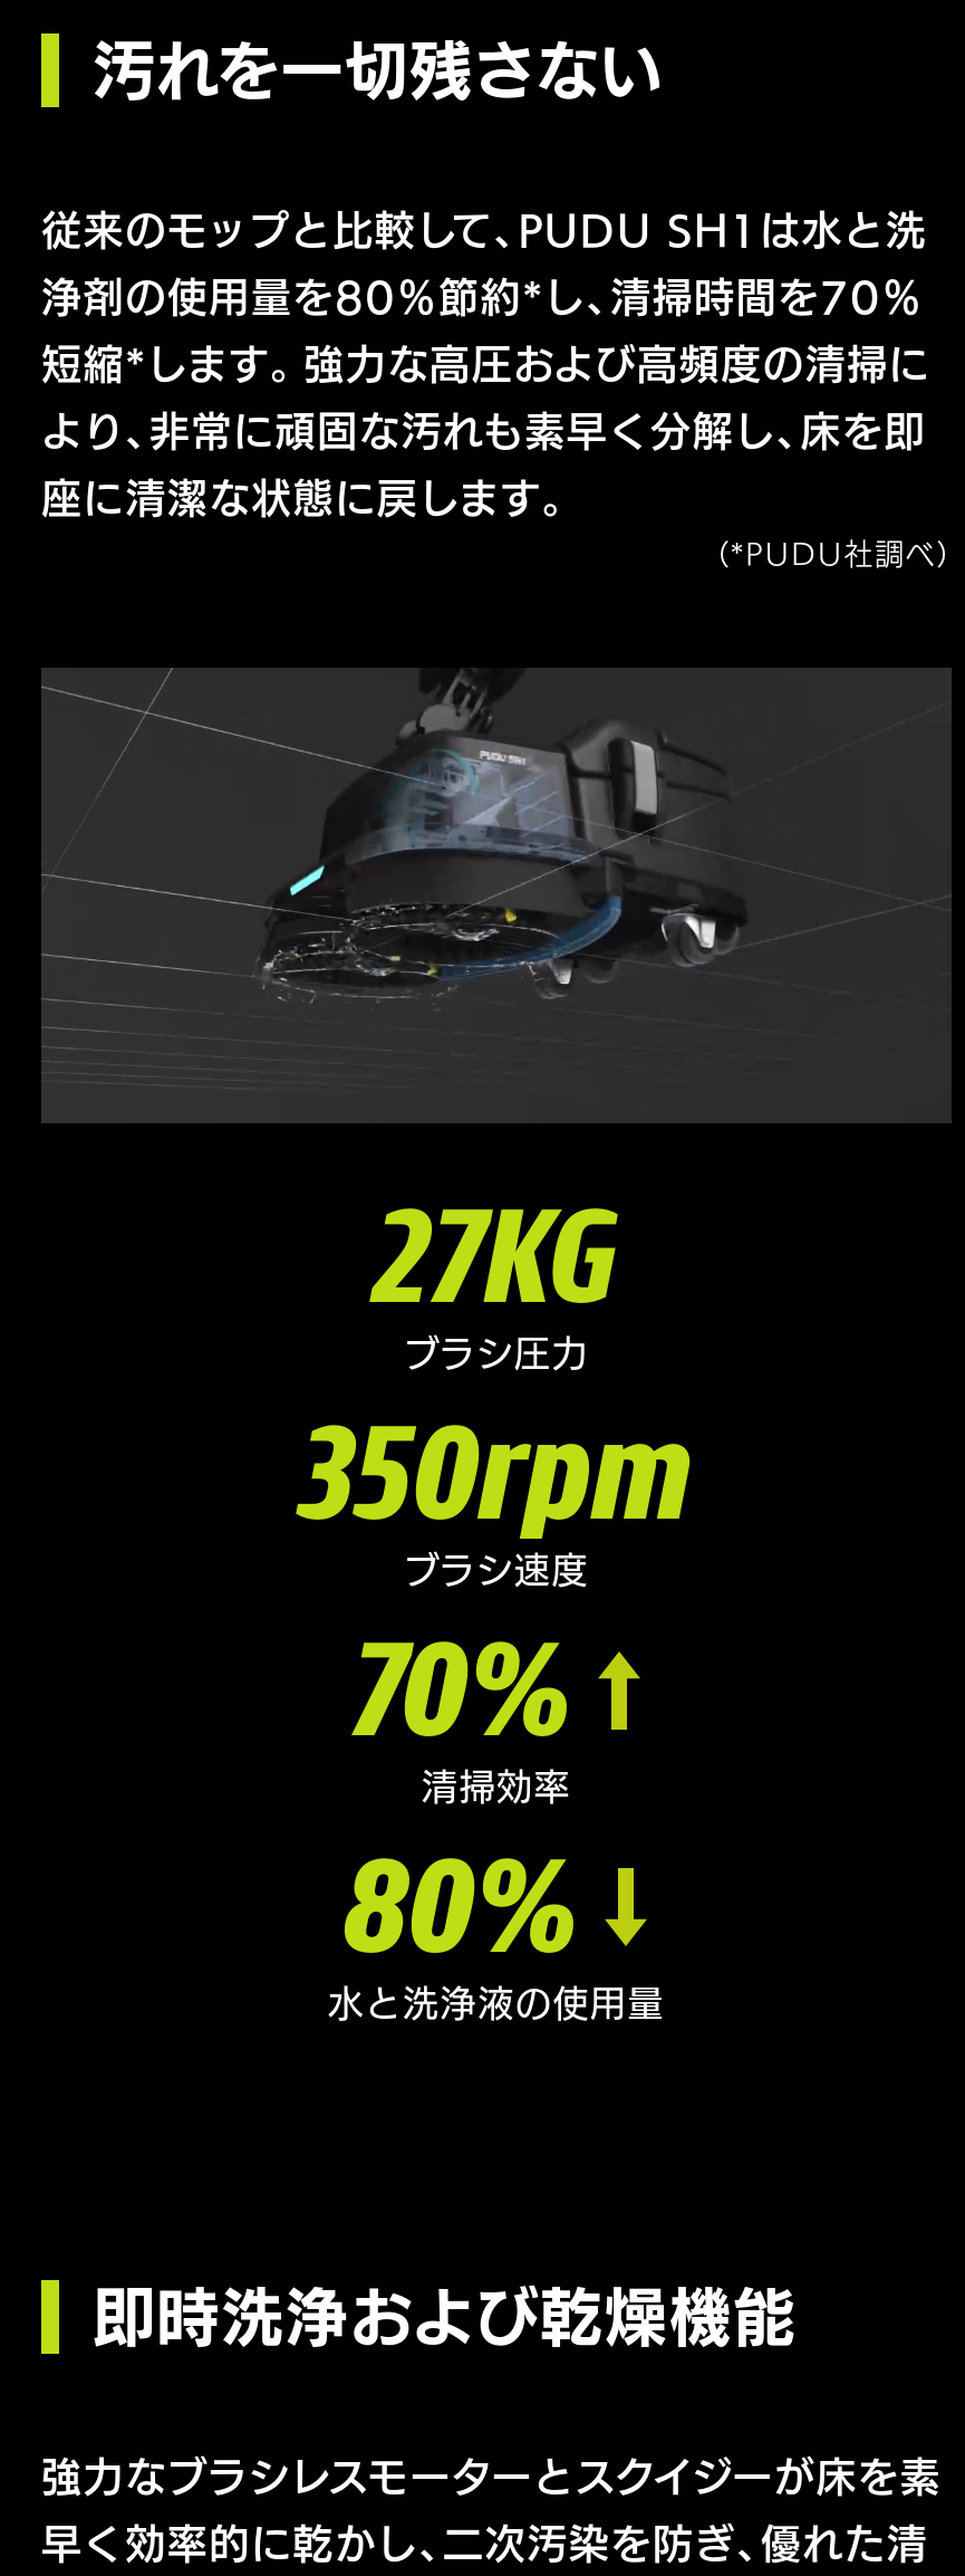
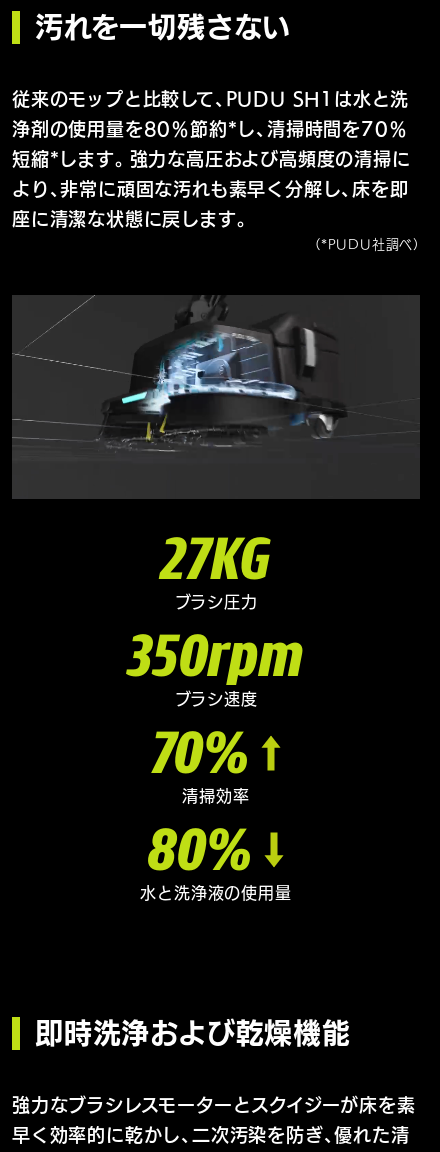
[249,674,784,989] [image] -> [14,296,345,452] [image]

